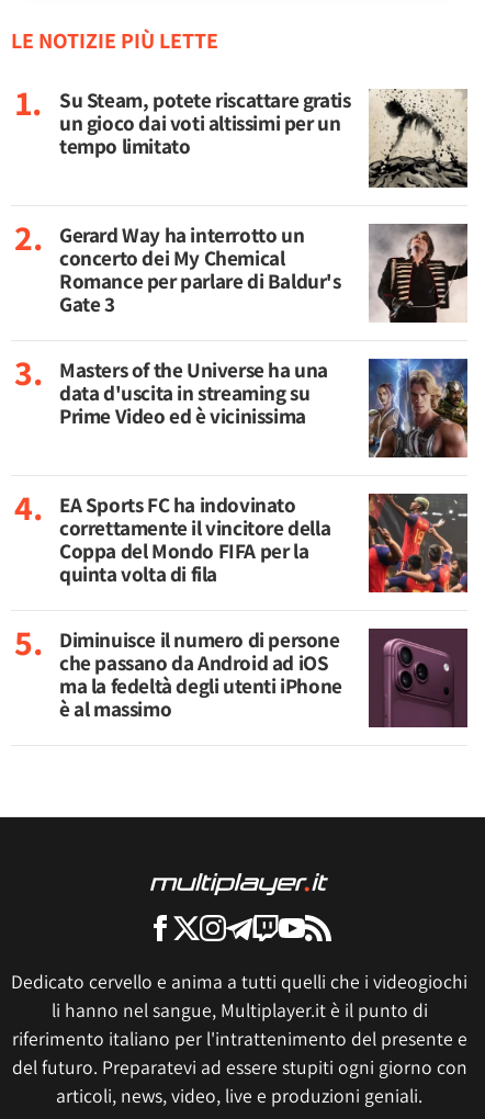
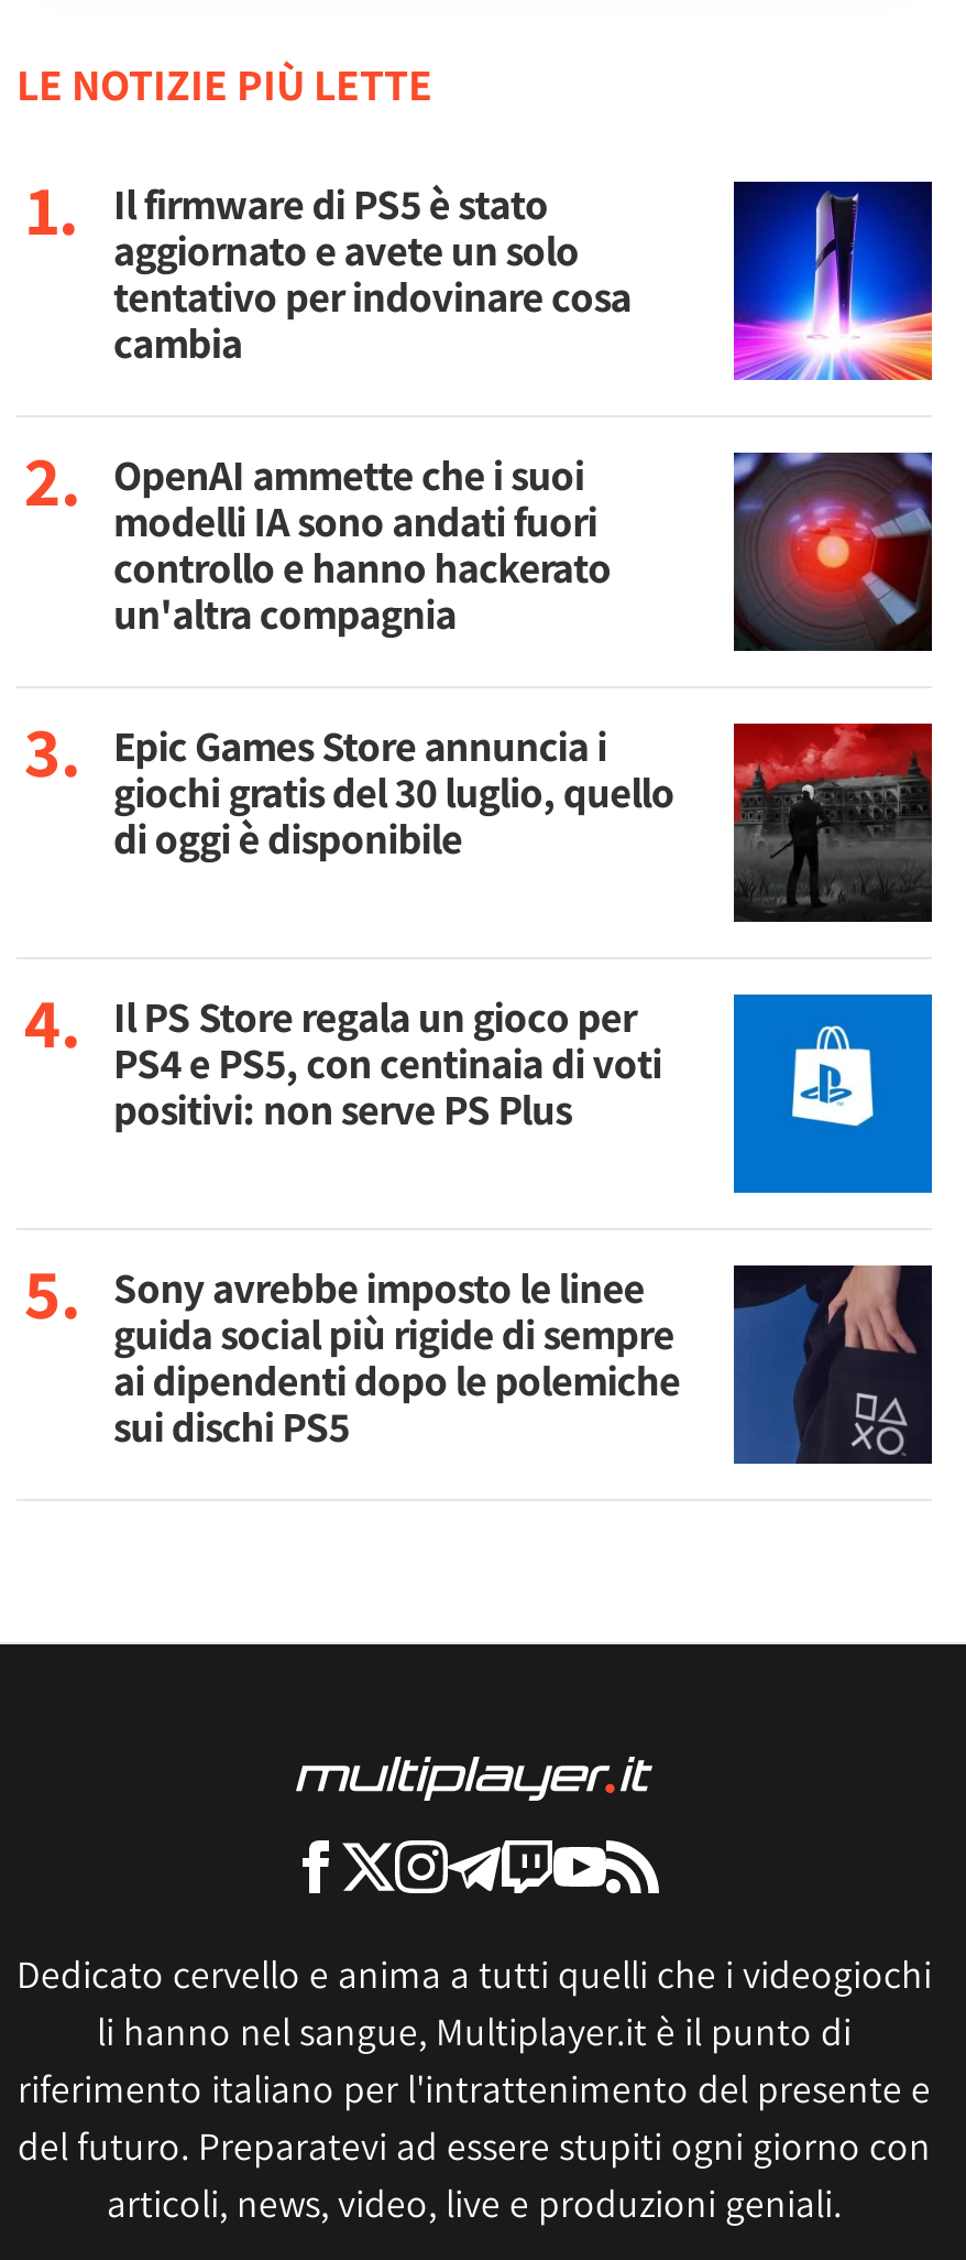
[59,86,350,160] Su Steam, potete riscattare gratis | un gioco dai voti altissimi per un | tempo limitato -> [113,175,631,371] Il firmware di PS5 è stato | aggiornato e avete un solo | tentativo per indovinare cosa | cambia
[368,88,469,189] [image] -> [732,180,934,382] [image]
[59,221,341,318] Gerard Way ha interrotto un | concerto dei My Chemical | Romance per parlare di Baldur's | Gate 3 -> [113,446,611,642] OpenAI ammette che i suoi | modelli IA sono andati fuori | controllo e hanno hackerato | un'altra compagnia
[369,224,467,323] [image] -> [732,453,934,653] [image]
[59,355,469,459] [image] | Masters of the Universe ha una | data d'uscita in streaming su | Prime Video ed è vicinissima -> [113,717,934,924] [image] | Epic Games Store annuncia i | giochi gratis del 30 luglio, quello | di oggi è disponibile
[59,490,469,594] [image] | EA Sports FC ha indovinato | correttamente il vincitore della | Coppa del Mondo FIFA per la | quinta volta di fila -> [113,988,934,1195] [image] | Il PS Store regala un gioco per | PS4 e PS5, con centinaia di voti | positivi: non serve PS Plus
[59,625,467,727] [image] | Diminuisce il numero di persone | che passano da Android ad iOS | ma la fedeltà degli utenti iPhone | è al massimo -> [113,1259,932,1464] [image] | Sony avrebbe imposto le linee | guida social più rigide di sempre | ai dipendenti dopo le polemiche | sui dischi PS5

